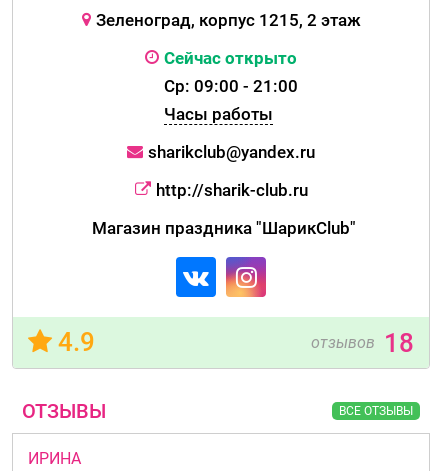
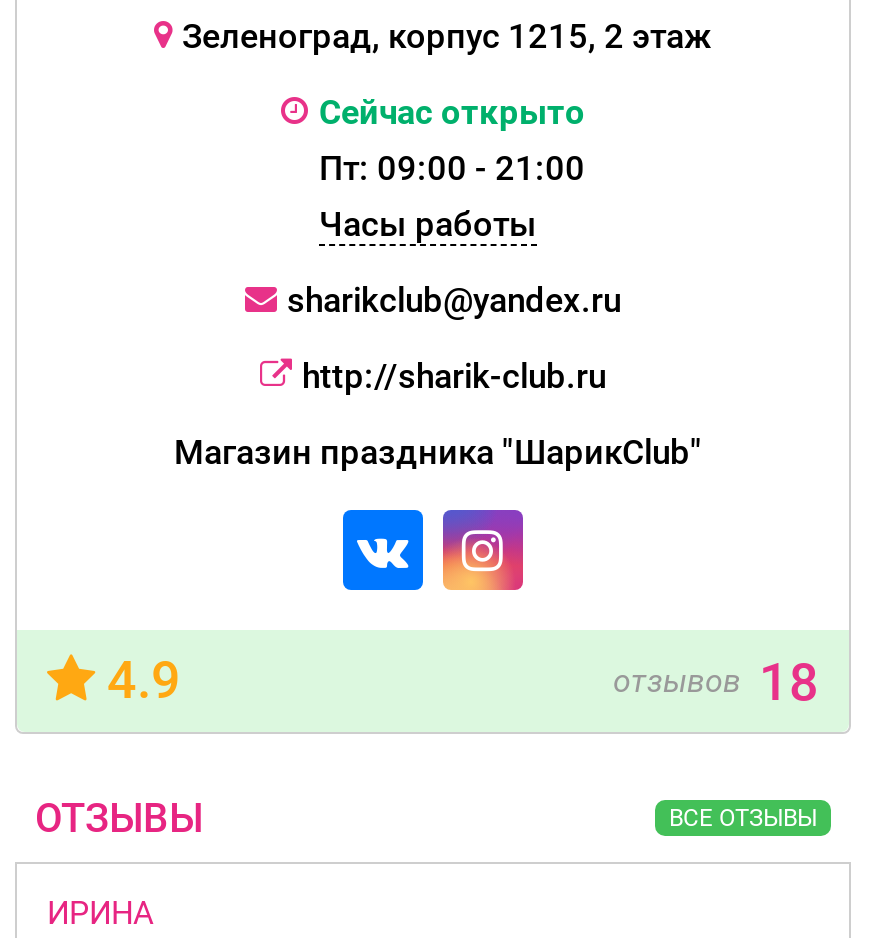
[163,76,297,96] Ср: 09:00 - 21:00 -> [319,148,585,188] Пт: 09:00 - 21:00

